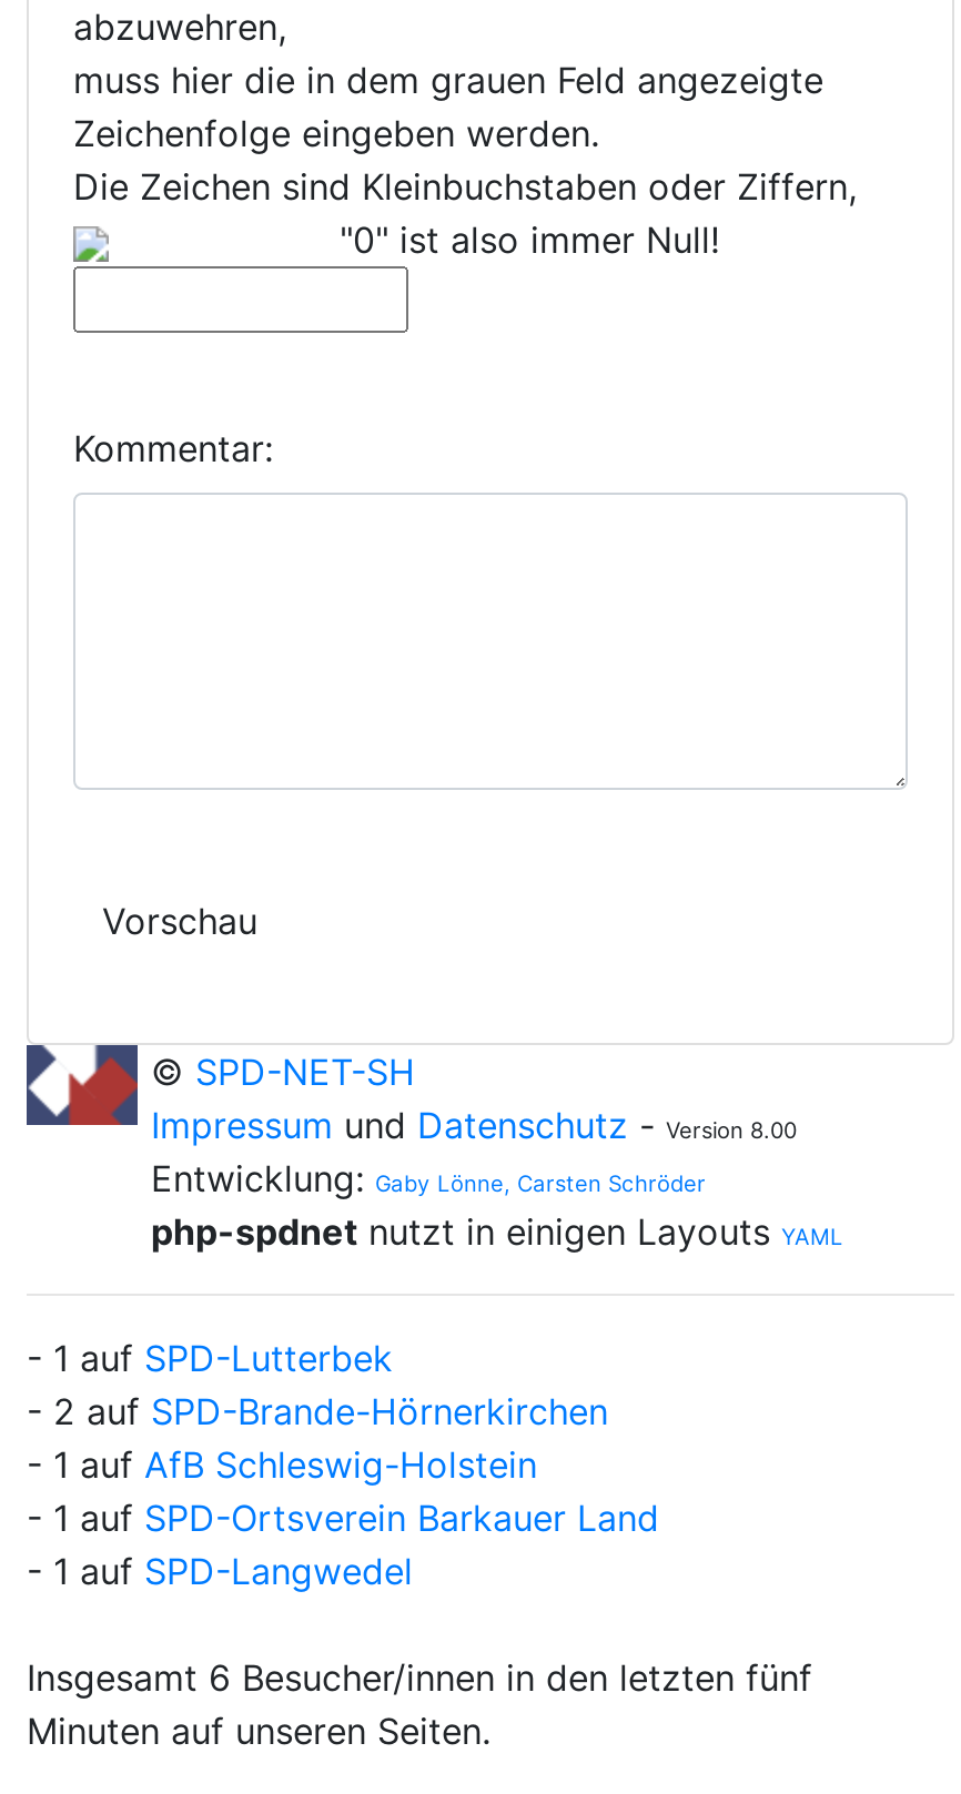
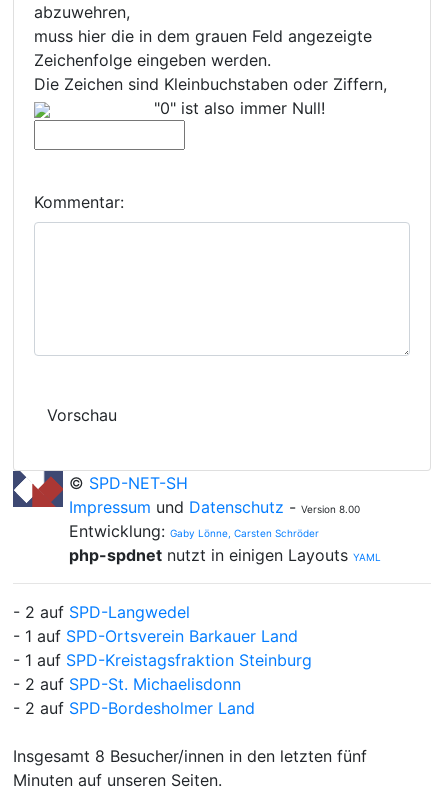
[27,1336,608,1487] - 1 auf SPD-Lutterbek | - 2 auf SPD-Brande-Hörnerkirchen | - 1 auf AfB Schleswig-Holstein -> [13,602,190,622] - 2 auf SPD-Langwedel
moved [27,1496,659,1540] -> [13,626,298,646]: - 1 auf SPD-Ortsverein Barkauer Land
[27,1549,413,1593] - 1 auf SPD-Langwedel -> [13,650,312,718] - 1 auf SPD-Kreistagsfraktion Steinburg | - 2 auf SPD-St. Michaelisdonn | - 2 auf SPD-Bordesholmer Land
[27,1655,812,1700] Insgesamt 6 Besucher/innen in den letzten fünf -> [13,746,367,766] Insgesamt 8 Besucher/innen in den letzten fünf

